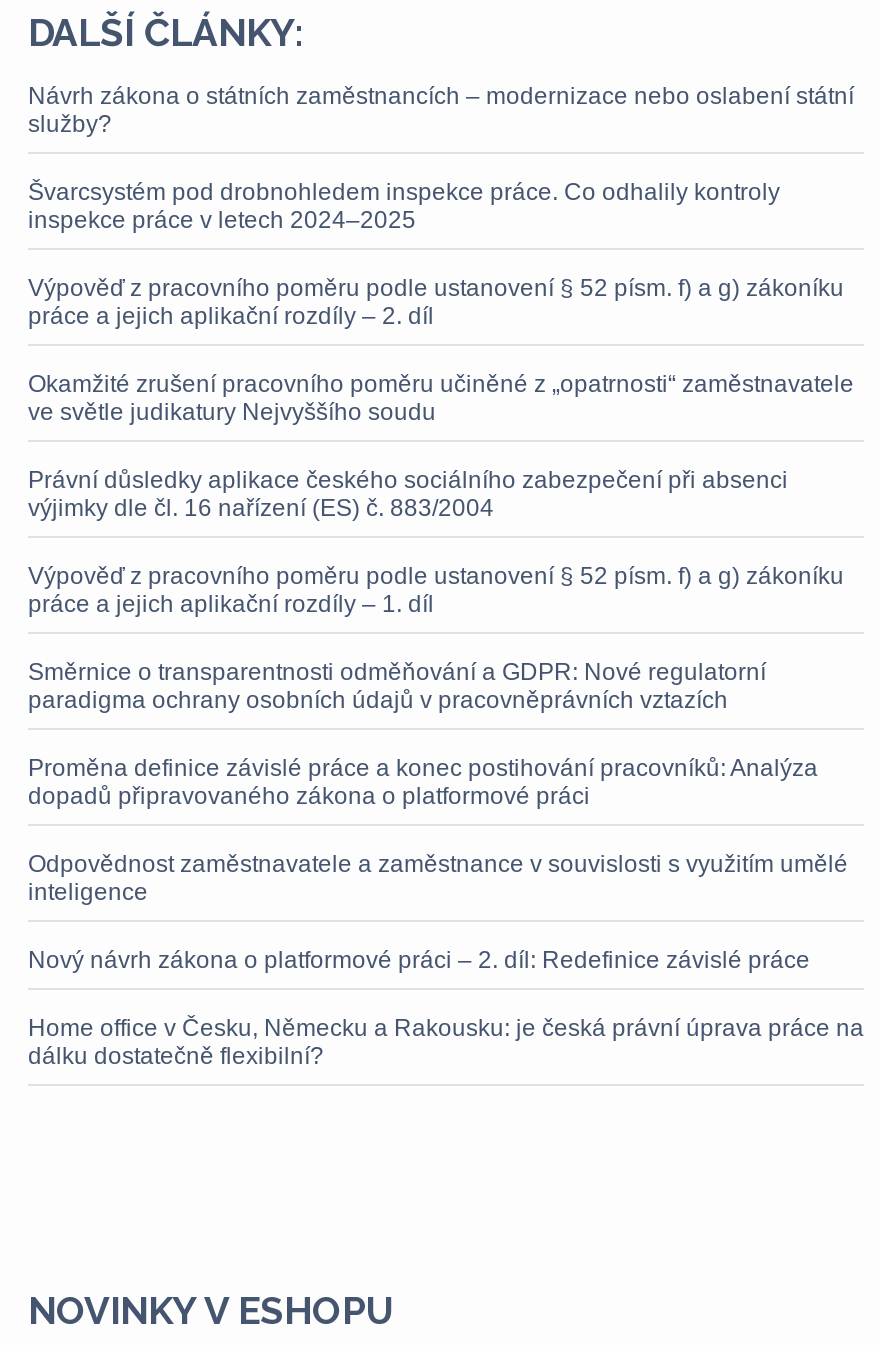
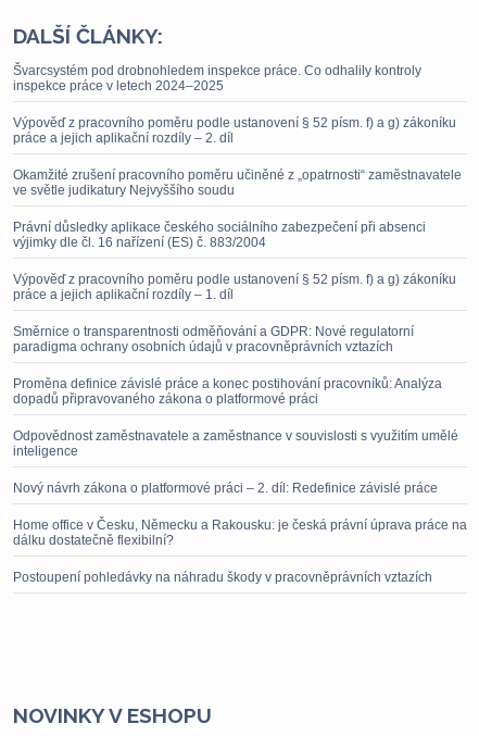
[28,82,854,138] Návrh zákona o státních zaměstnancích – modernizace nebo oslabení státní | služby? -> none
moved [28,178,864,1070] -> [13,63,467,548]: Švarcsystém pod drobnohledem inspekce práce. Co odhalily kontroly | inspekce práce v letech 2024–2025 | Výpověď z pracovního poměru podle ustanovení § 52 písm. f) a g) zákoníku | ... | Home office v Česku, Německu a Rakousku: je česká právní úprava práce na | dálku dostatečně flexibilní?
none -> [13,570,432,585] Postoupení pohledávky na náhradu škody v pracovněprávních vztazích

